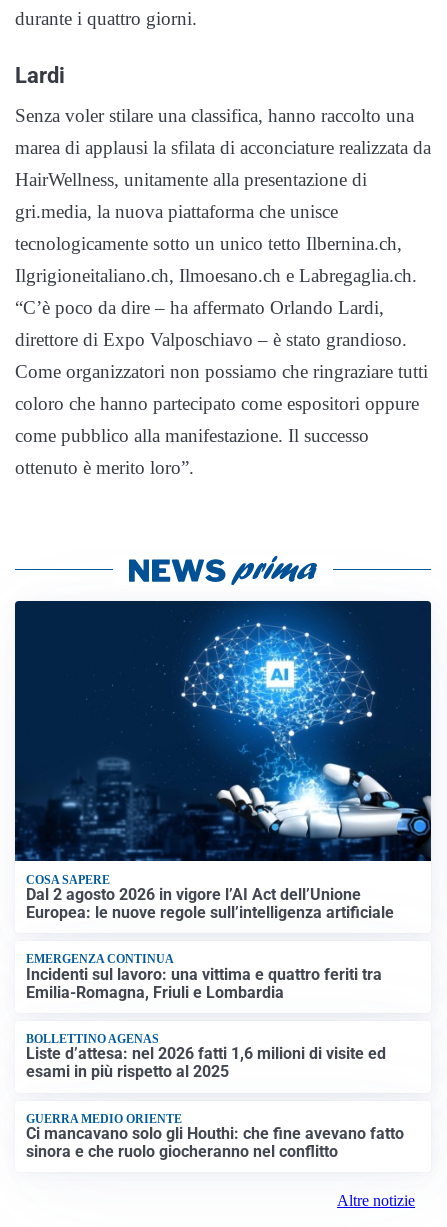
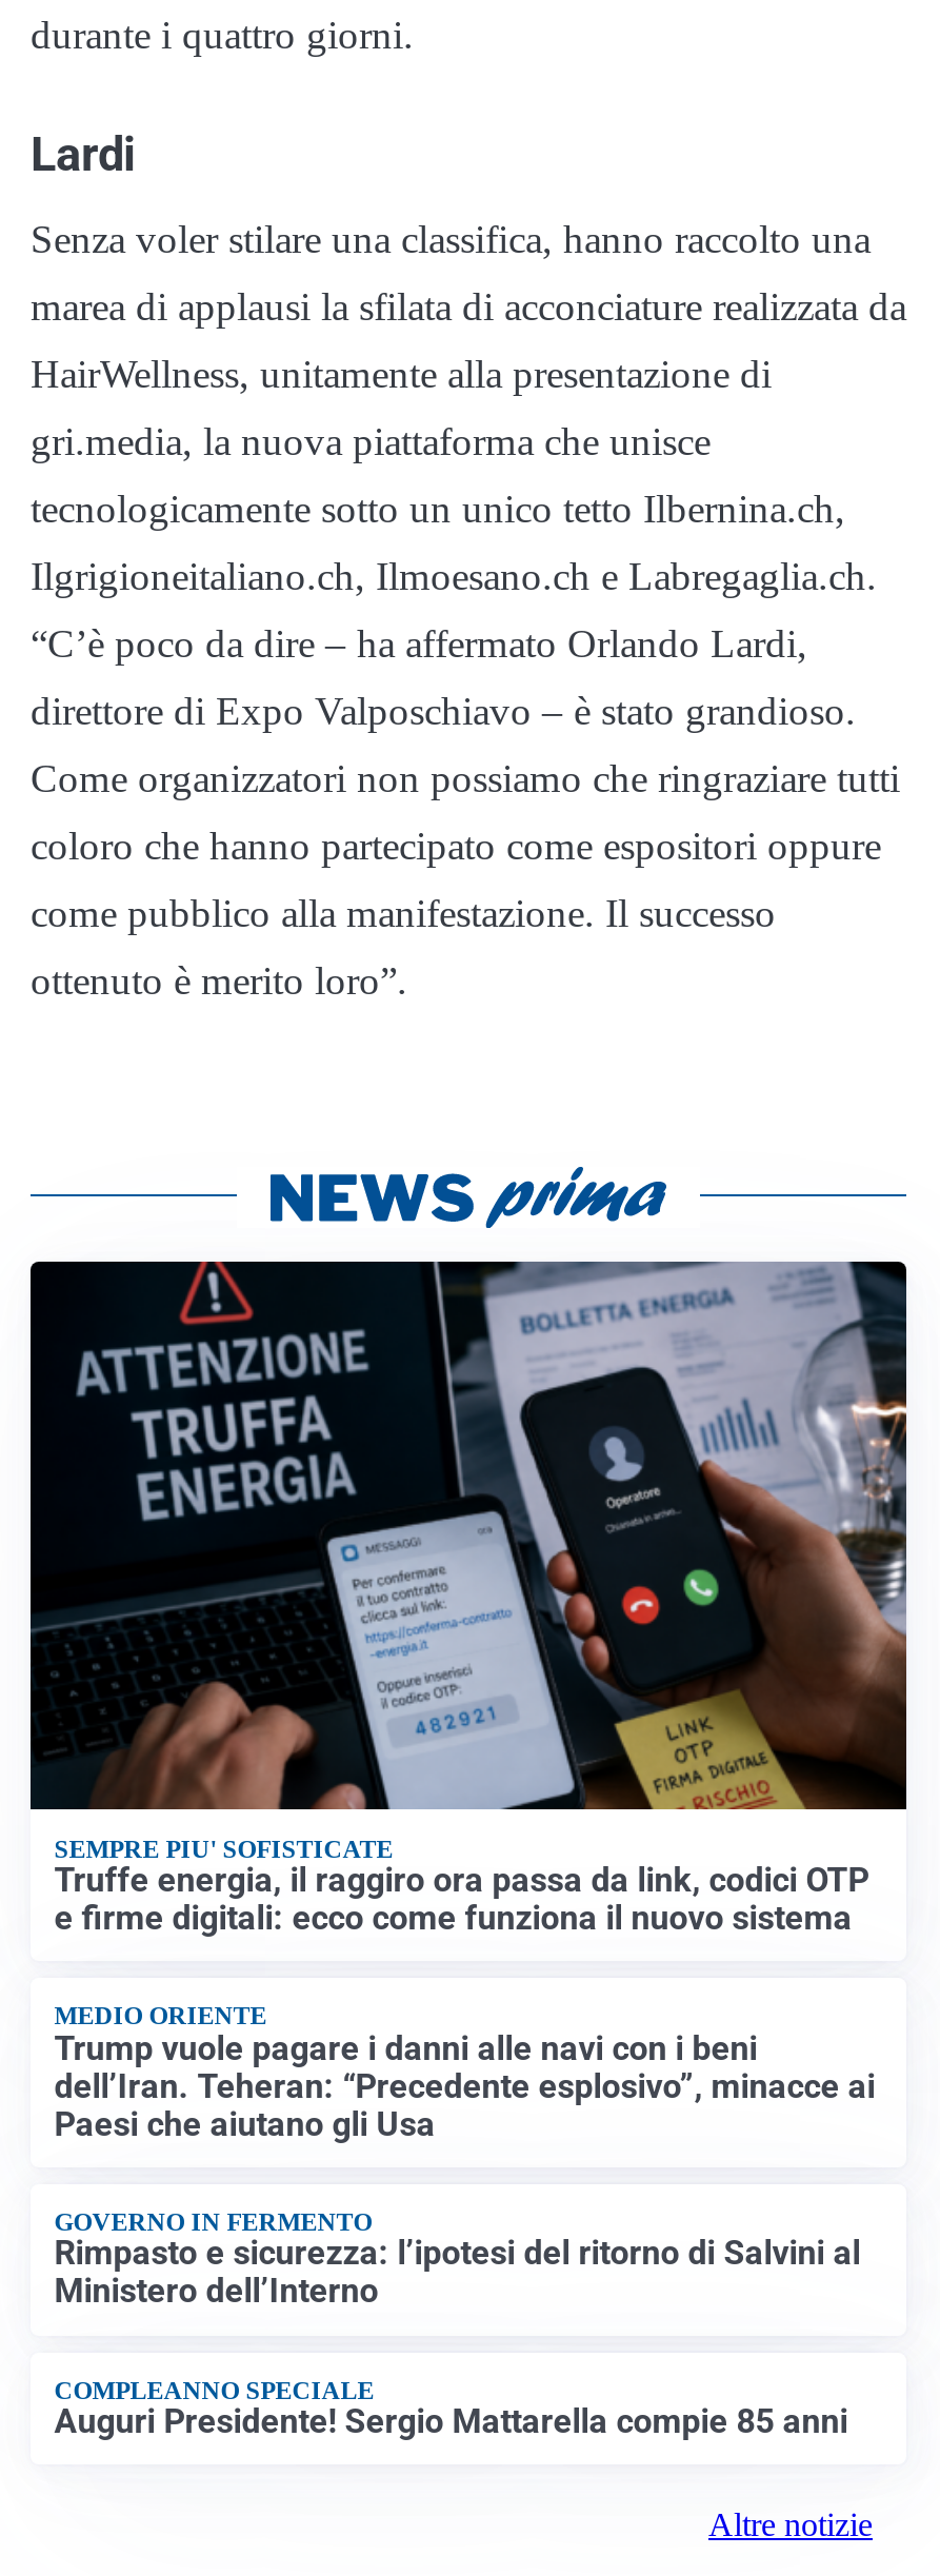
[14,600,432,922] [image] | COSA SAPERE | Dal 2 agosto 2026 in vigore l’AI Act dell’Unione | Europea: le nuove regole sull’intelligenza artificiale -> [28,1260,908,1938] [image] | SEMPRE PIU' SOFISTICATE | Truffe energia, il raggiro ora passa da link, codici OTP | e firme digitali: ecco come funziona il nuovo sistema
[26,952,382,1002] EMERGENZA CONTINUA | Incidenti sul lavoro: una vittima e quattro feriti tra | Emilia-Romagna, Friuli e Lombardia -> [54,2002,875,2144] MEDIO ORIENTE | Trump vuole pagare i danni alle navi con i beni | dell’Iran. Teheran: “Precedente esplosivo”, minacce ai | Paesi che aiutano gli Usa
[26,1032,386,1081] BOLLETTINO AGENAS | Liste d’attesa: nel 2026 fatti 1,6 milioni di visite ed | esami in più rispetto al 2025 -> [54,2207,860,2311] GOVERNO IN FERMENTO | Rimpasto e sicurezza: l’ipotesi del ritorno di Salvini al | Ministero dell’Interno
[26,1112,404,1161] GUERRA MEDIO ORIENTE | Ci mancavano solo gli Houthi: che fine avevano fatto | sinora e che ruolo giocheranno nel conflitto -> [54,2375,848,2442] COMPLEANNO SPECIALE | Auguri Presidente! Sergio Mattarella compie 85 anni

